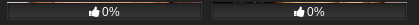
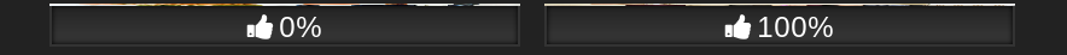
[307,5,325,19] 0% -> [757,11,834,45] 100%

